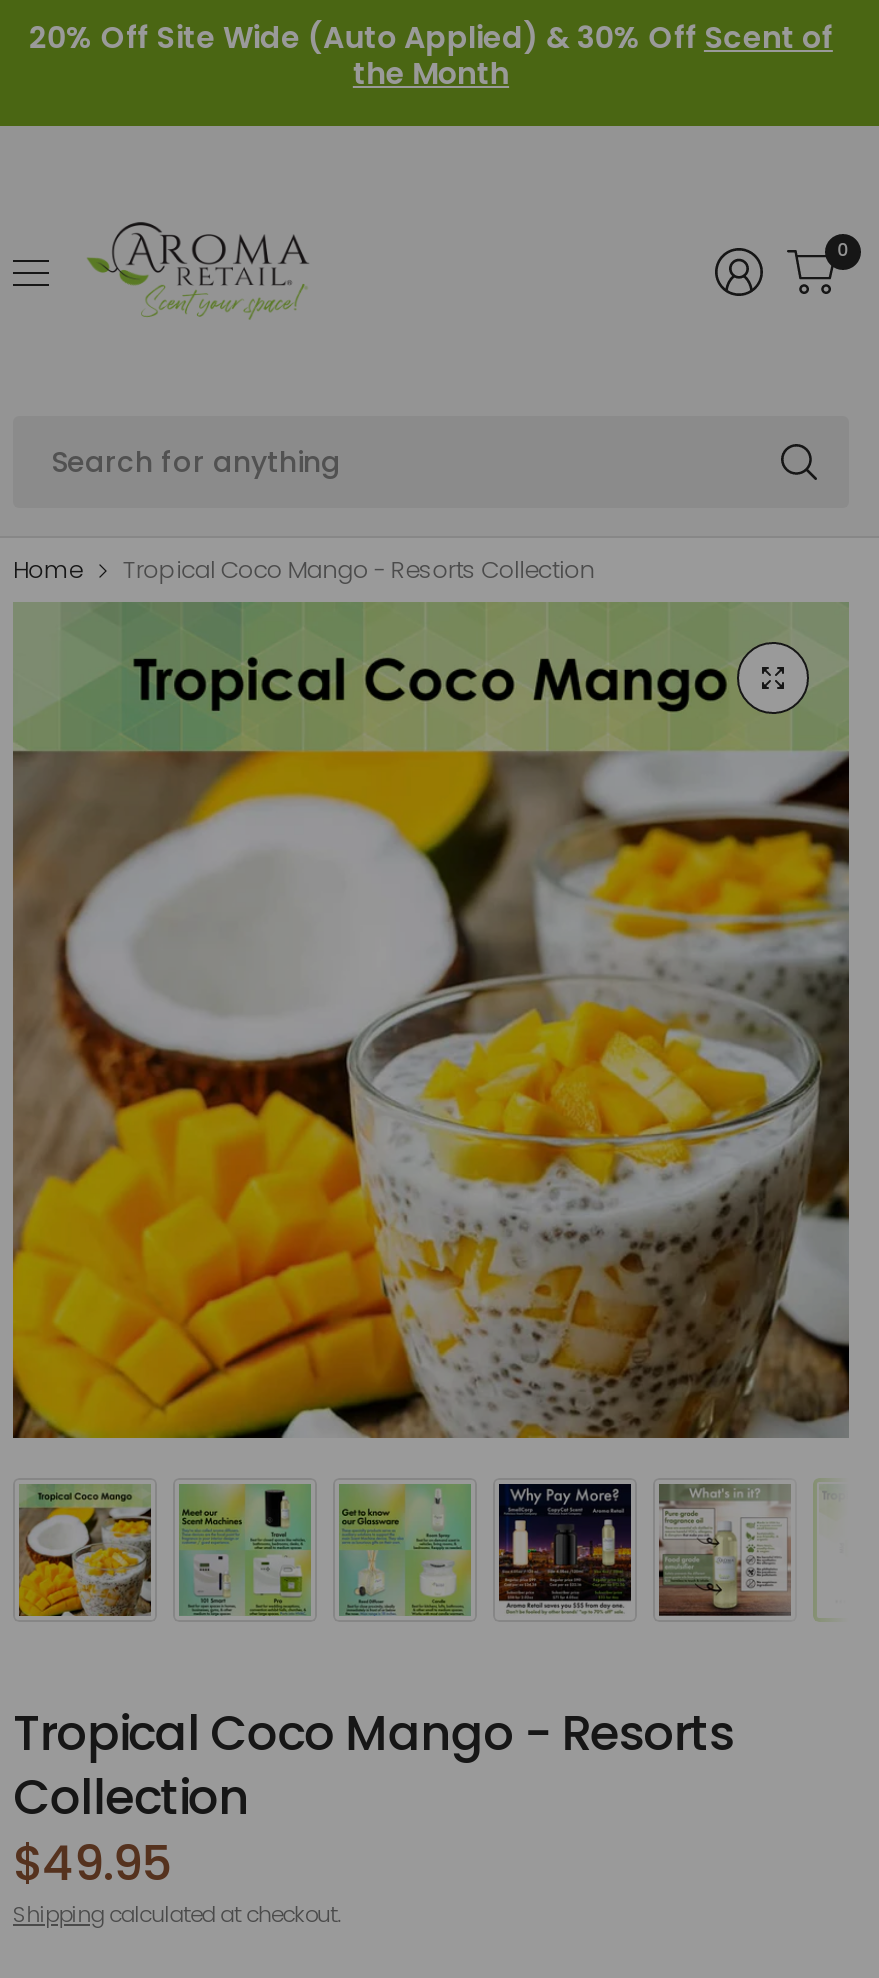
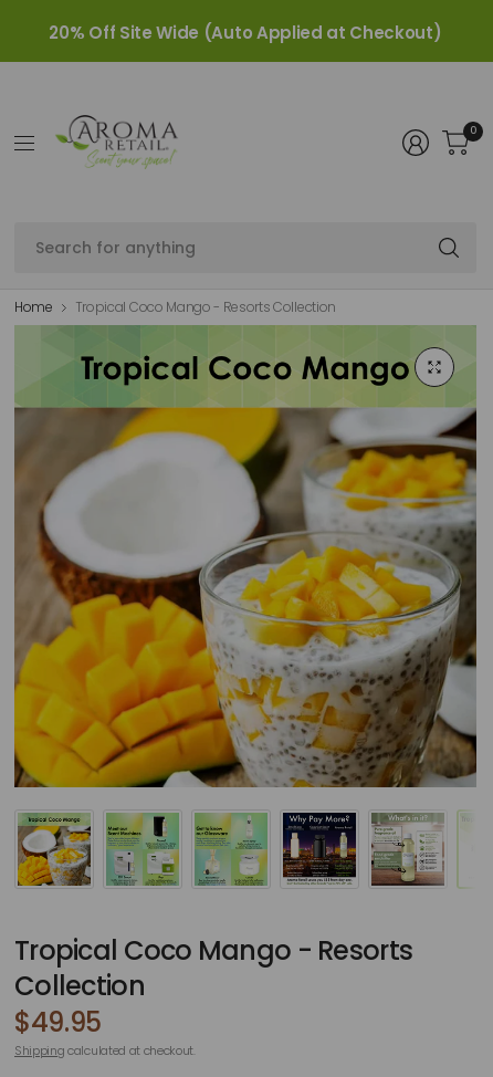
[29,16,833,94] 20% Off Site Wide (Auto Applied) & 30% Off Scent of | the Month -> [49,21,442,44] 20% Off Site Wide (Auto Applied at Checkout)

